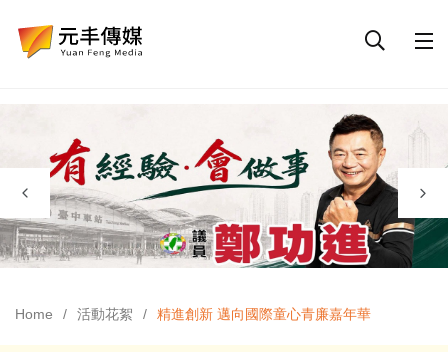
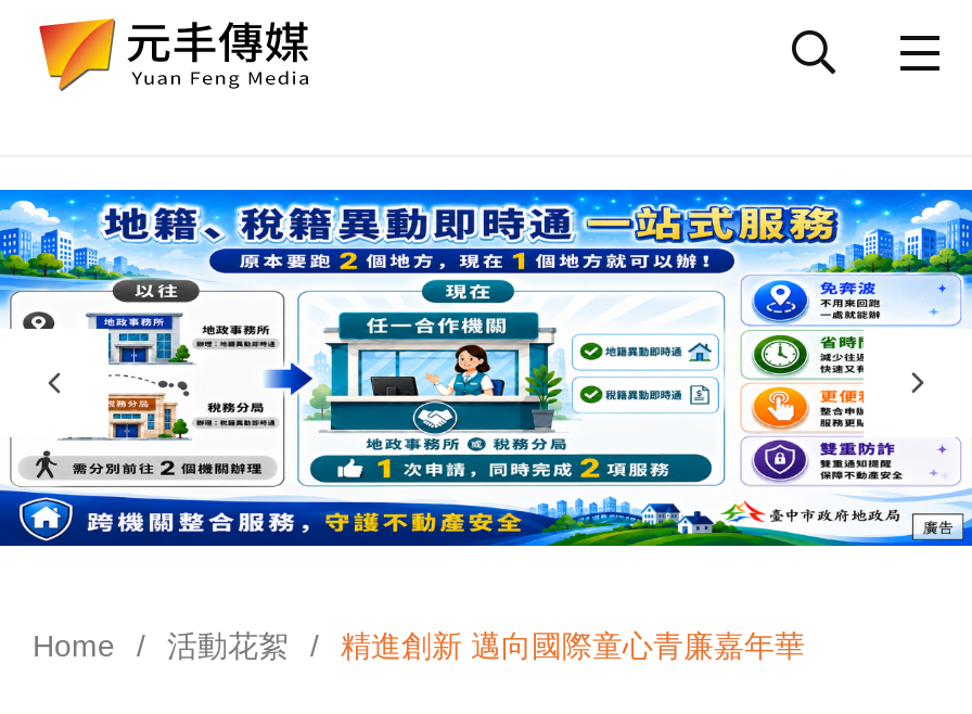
[3,104,445,269] [image] -> [7,188,965,548] [image]

